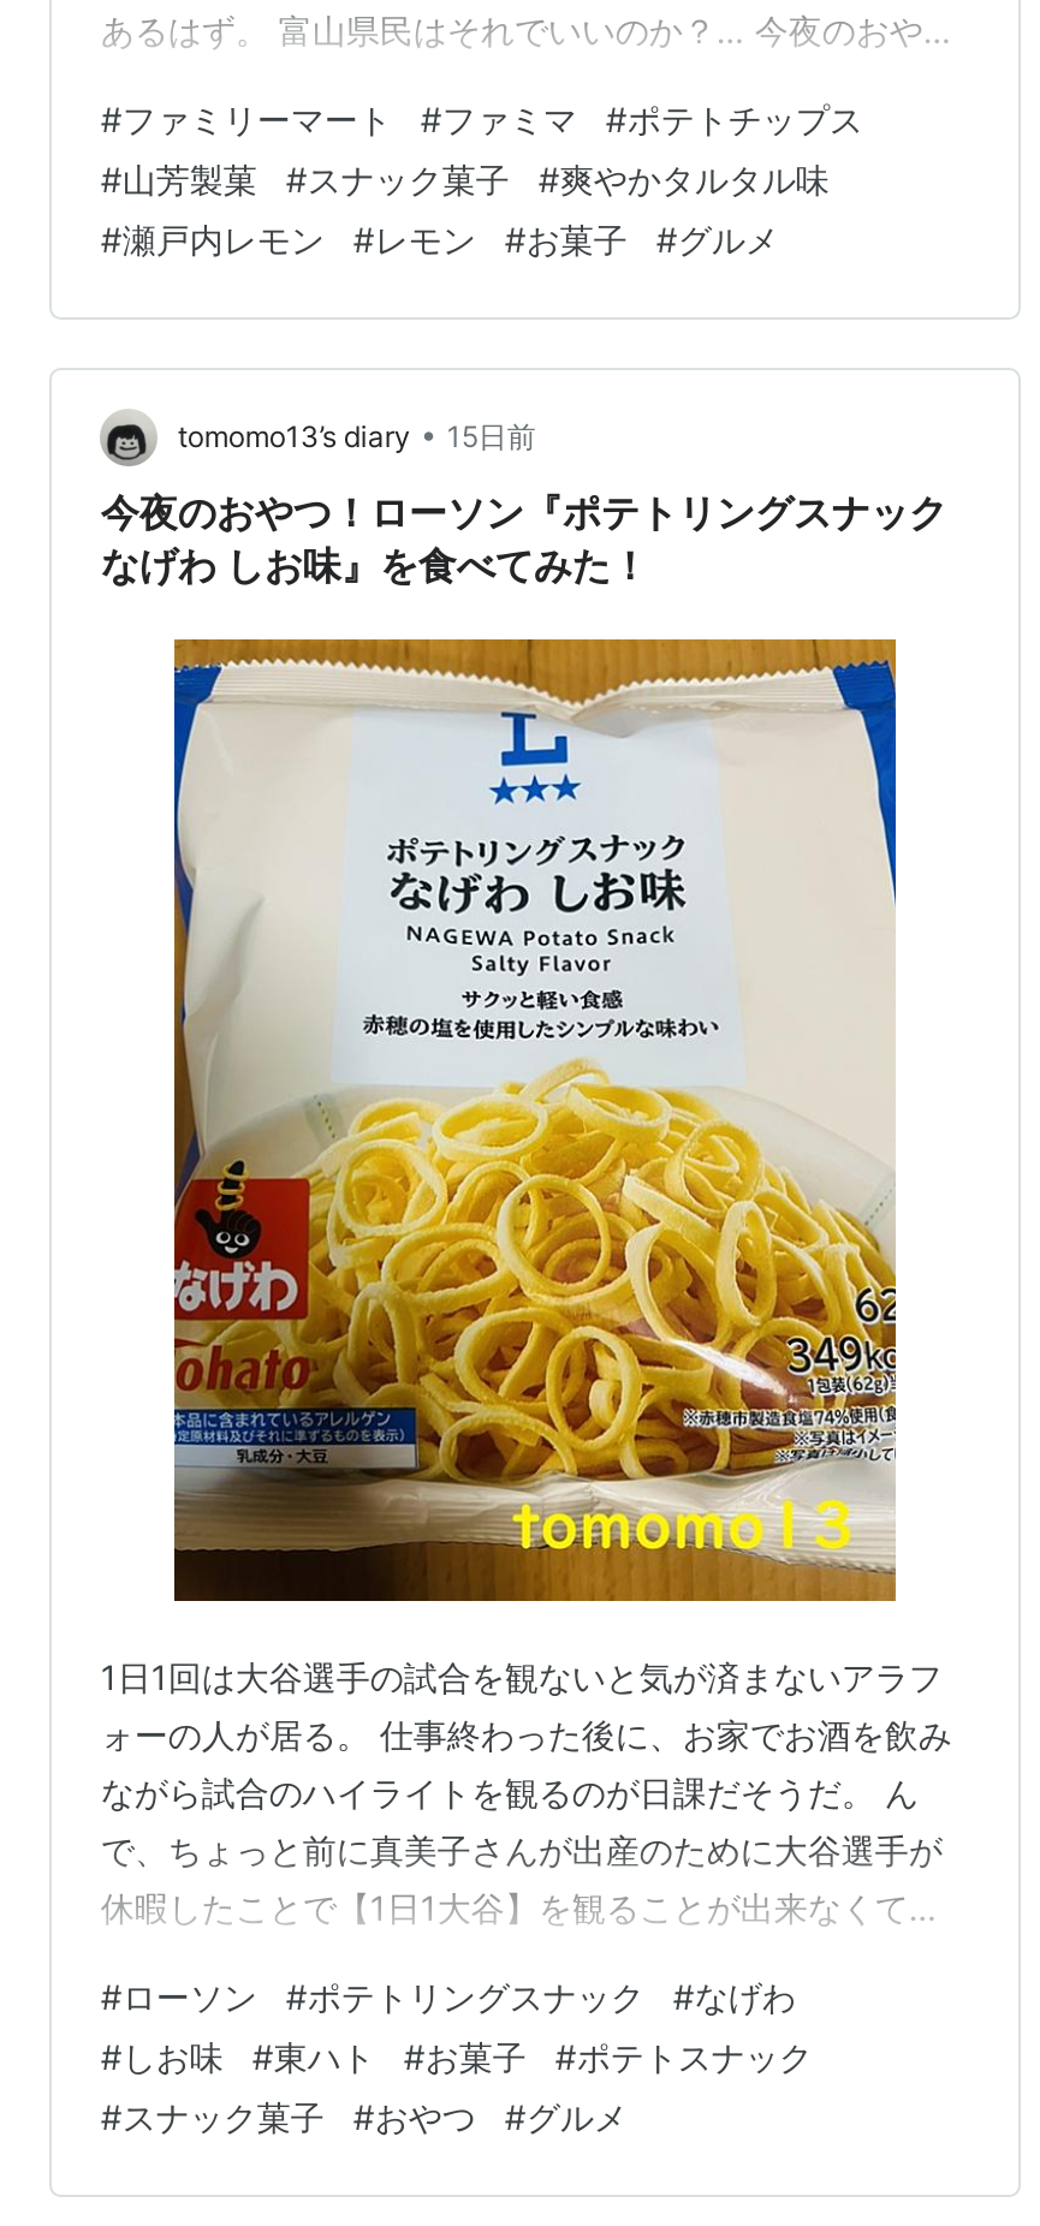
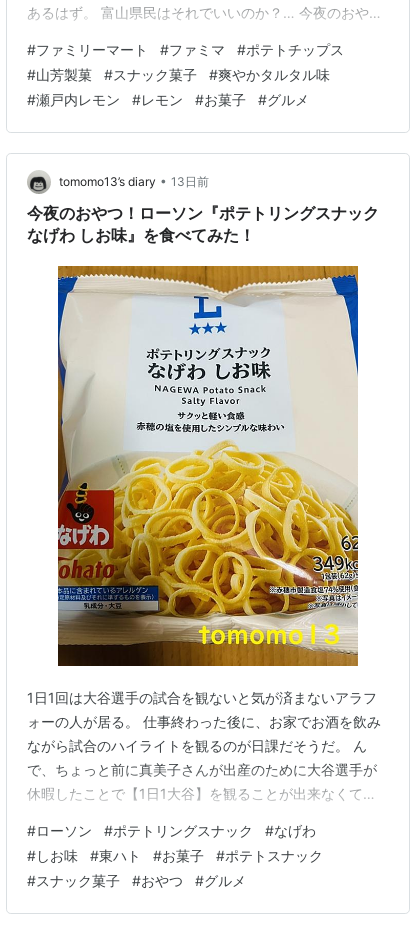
[178,417,536,455] tomomo13’s diary • 15日前 -> [59,173,209,189] tomomo13’s diary • 13日前

